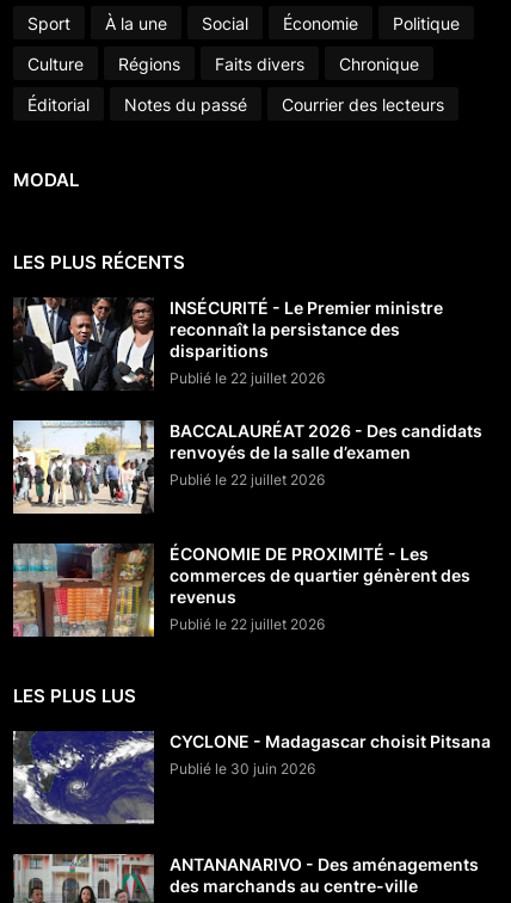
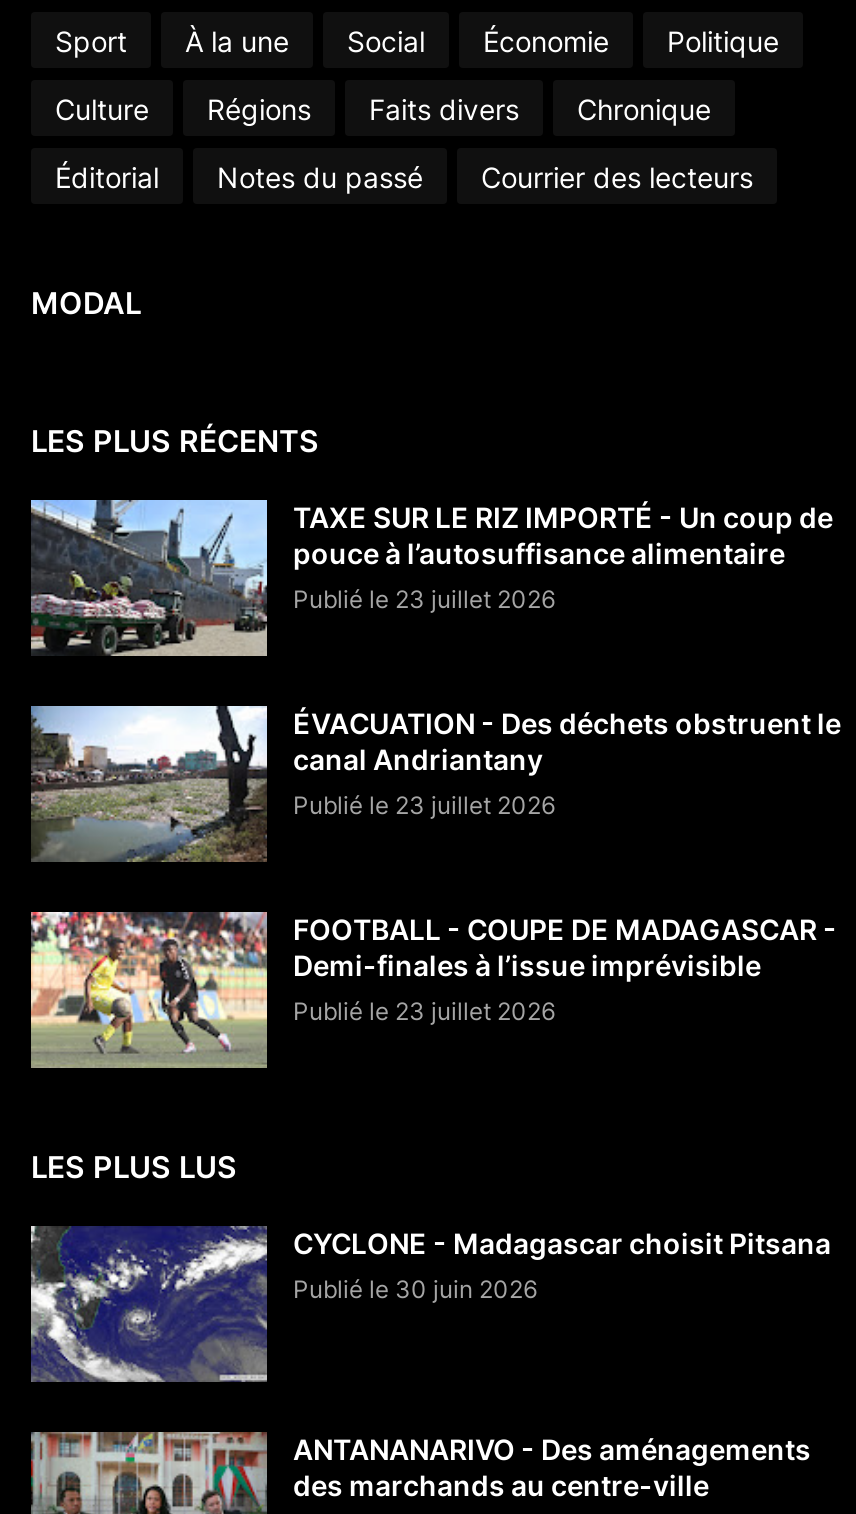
[13,296,443,391] [image] | INSÉCURITÉ - Le Premier ministre | reconnaît la persistance des | disparitions | Publié le 22 juillet 2026 -> [29,498,833,658] [image] | TAXE SUR LE RIZ IMPORTÉ - Un coup de | pouce à l’autosuffisance alimentaire | Publié le 23 juillet 2026
[12,419,482,515] [image] | BACCALAURÉAT 2026 - Des candidats | renvoyés de la salle d’examen | Publié le 22 juillet 2026 -> [31,704,841,862] [image] | ÉVACUATION - Des déchets obstruent le | canal Andriantany | Publié le 23 juillet 2026
[12,542,470,637] [image] | ÉCONOMIE DE PROXIMITÉ - Les | commerces de quartier génèrent des | revenus | Publié le 22 juillet 2026 -> [29,910,837,1068] [image] | FOOTBALL - COUPE DE MADAGASCAR - | Demi-finales à l’issue imprévisible | Publié le 23 juillet 2026

